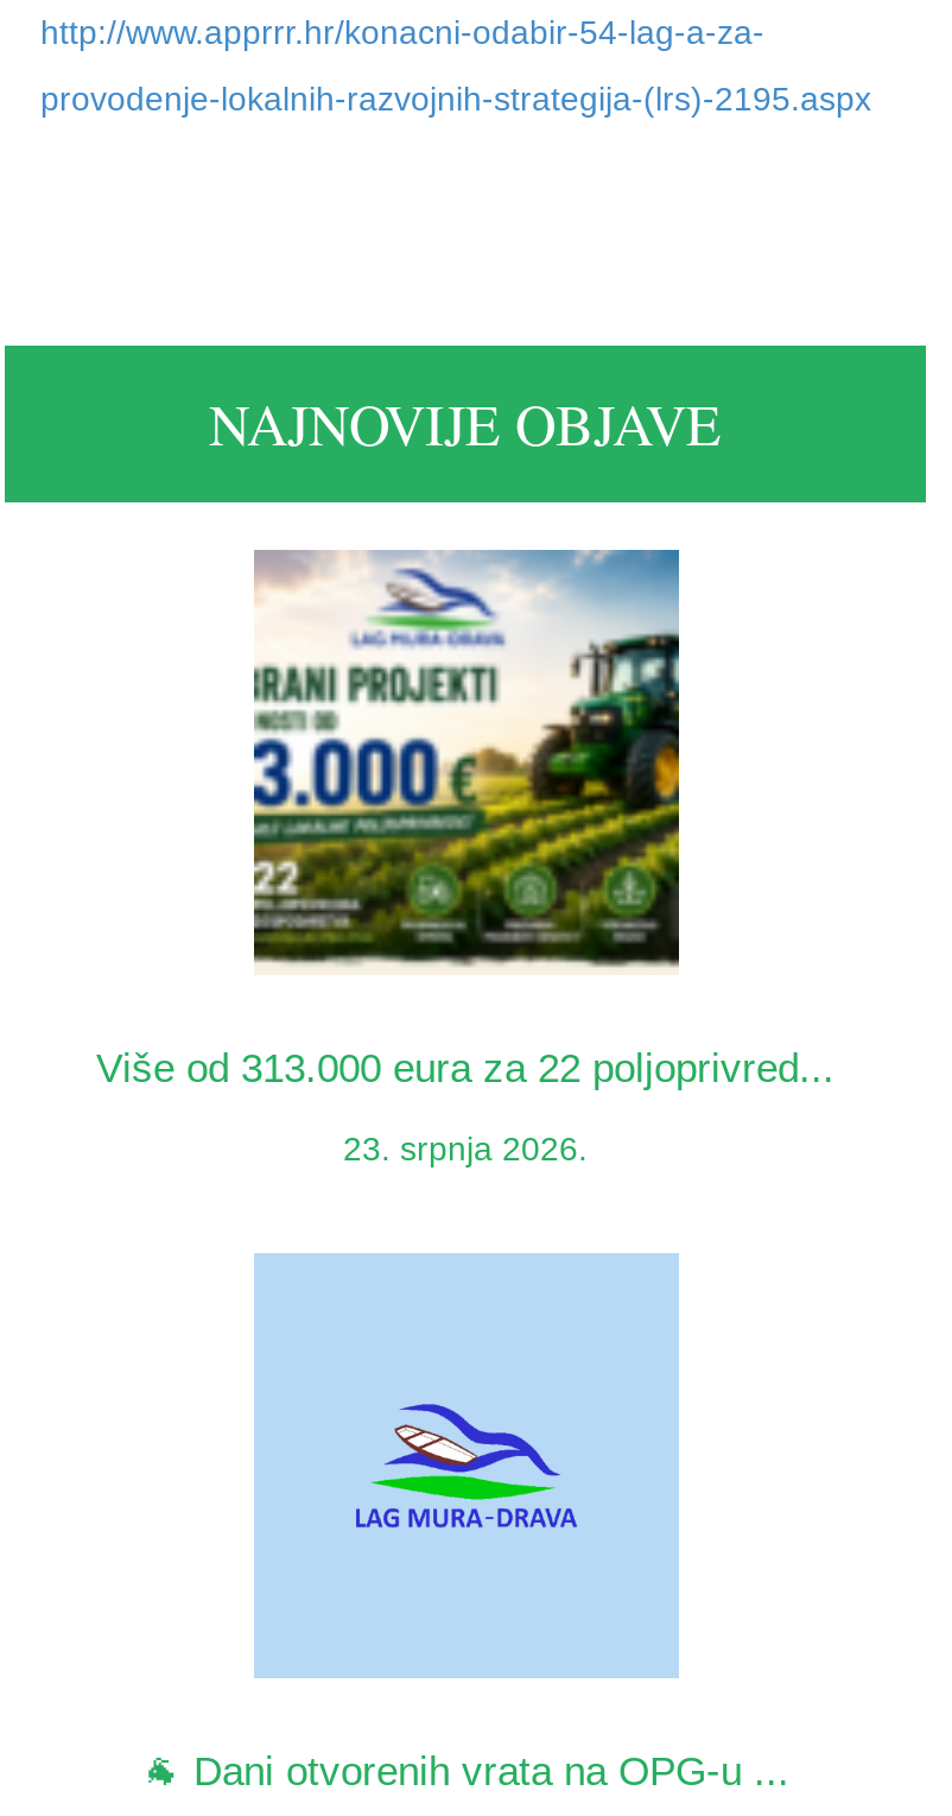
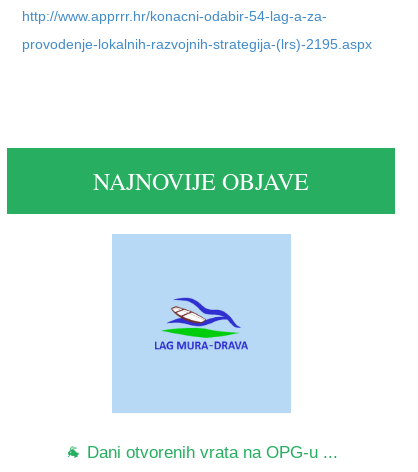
[96,550,834,1168] [image] | Više od 313.000 eura za 22 poljoprivred... | 23. srpnja 2026. -> none

